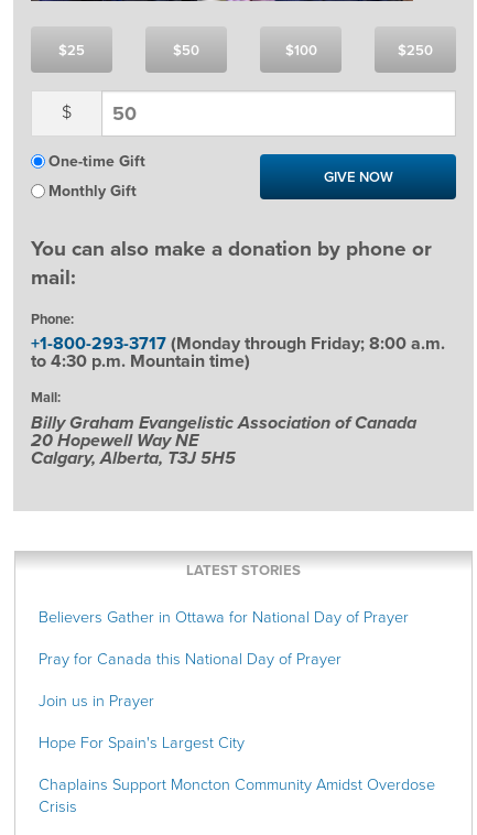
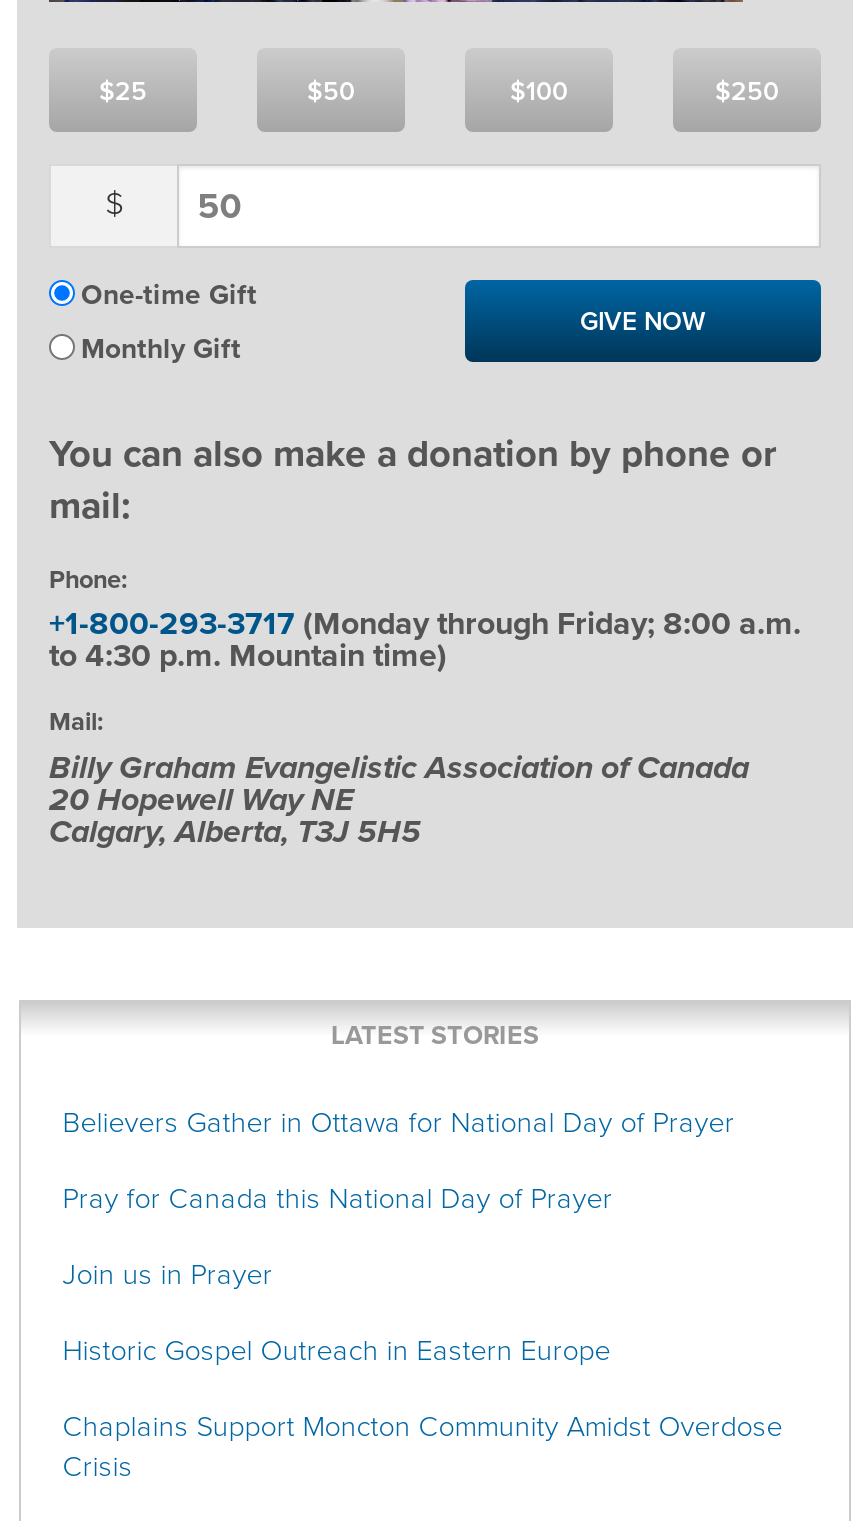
[38,730,244,754] Hope For Spain's Largest City -> [62,1327,610,1367] Historic Gospel Outreach in Eastern Europe

